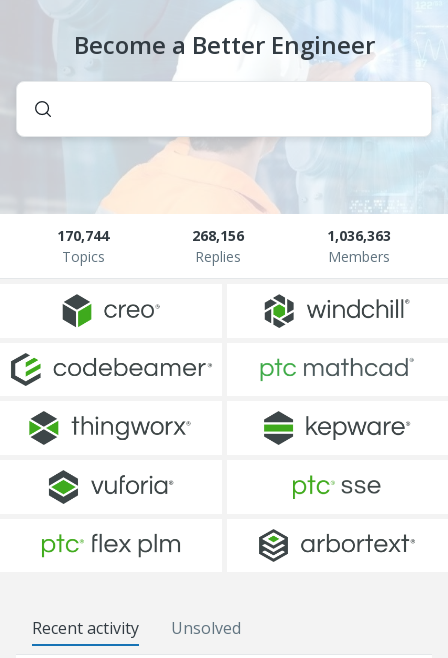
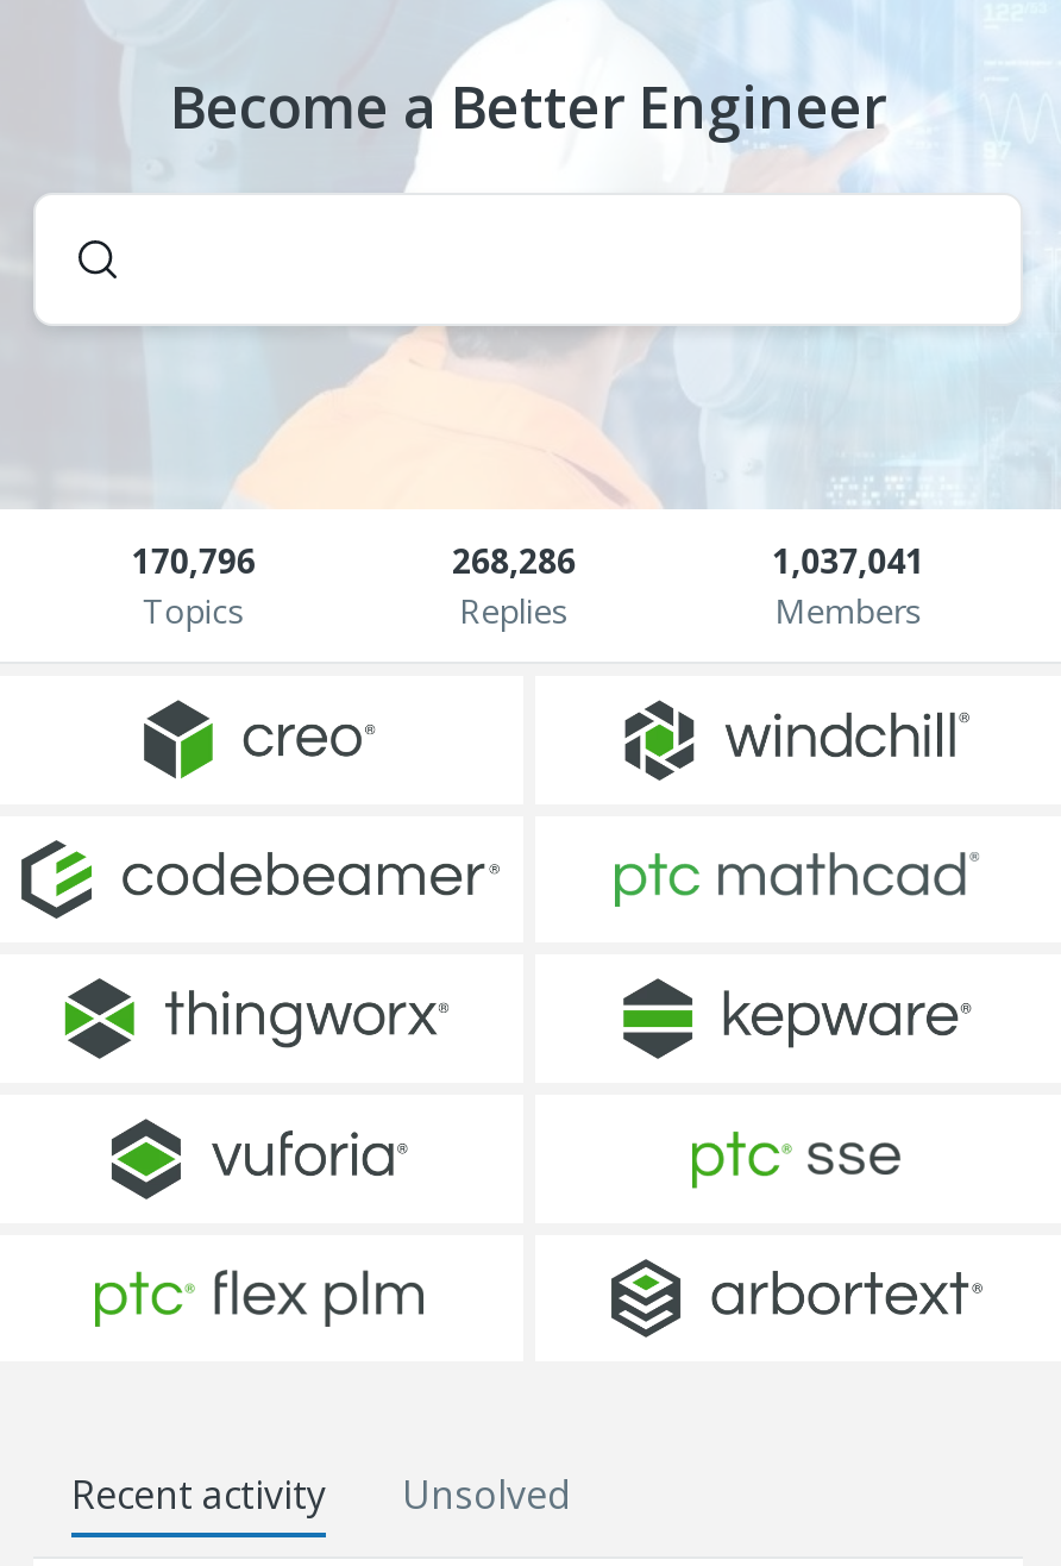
[57,226,109,245] 170,744 -> [132,538,255,583] 170,796
[192,226,244,245] 268,156 -> [452,538,576,583] 268,286
[327,226,391,245] 1,036,363 -> [772,538,924,583] 1,037,041

